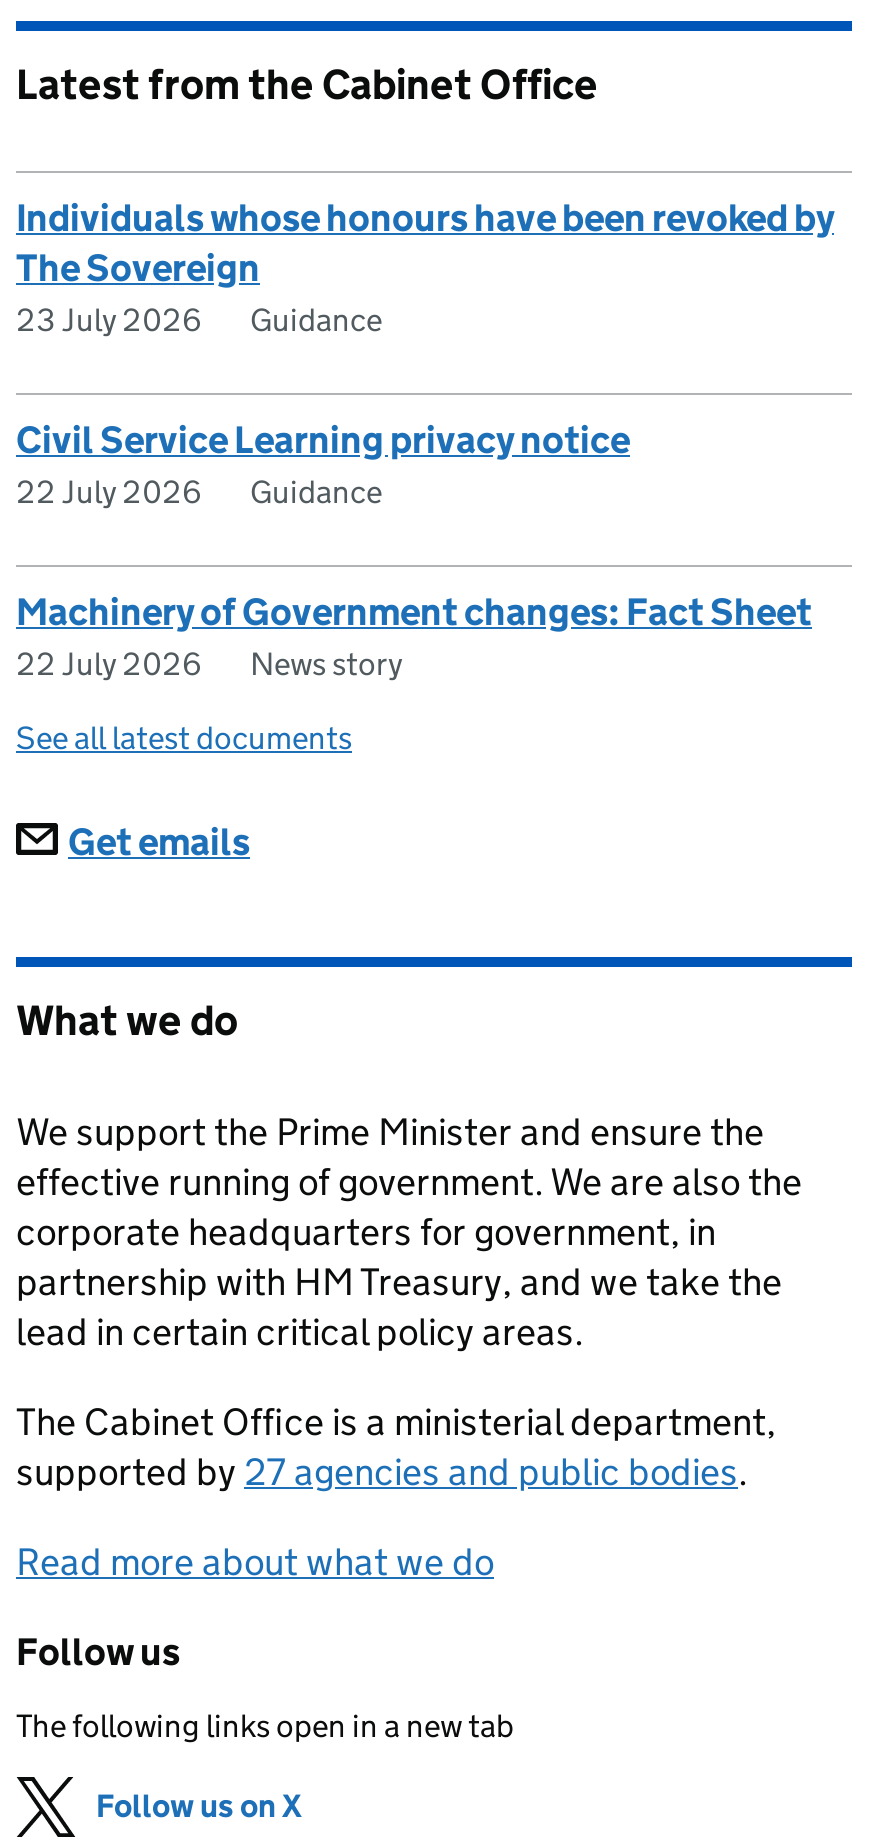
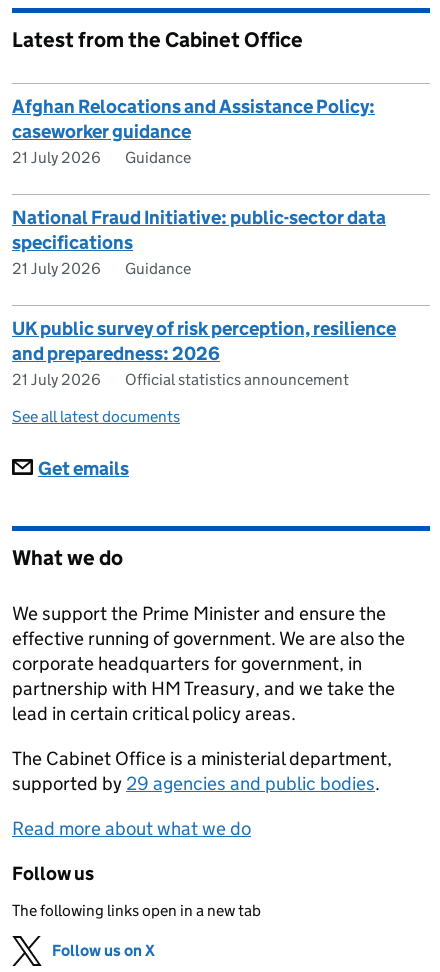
[16,195,834,339] Individuals whose honours have been revoked by | The Sovereign | 23 July 2026 -> [12,95,375,167] Afghan Relocations and Assistance Policy: | caseworker guidance | 21 July 2026
[16,417,630,511] Civil Service Learning privacy notice | 22 July 2026 -> [12,206,386,278] National Fraud Initiative: public-sector data | specifications | 21 July 2026
[16,589,812,683] Machinery of Government changes: Fact Sheet | 22 July 2026 | News story -> [12,317,396,389] UK public survey of risk perception, resilience | and preparedness: 2026 | 21 July 2026 | Official statistics announcement
[16,1449,748,1495] supported by 27 agencies and public bodies. -> [12,772,380,795] supported by 29 agencies and public bodies.

